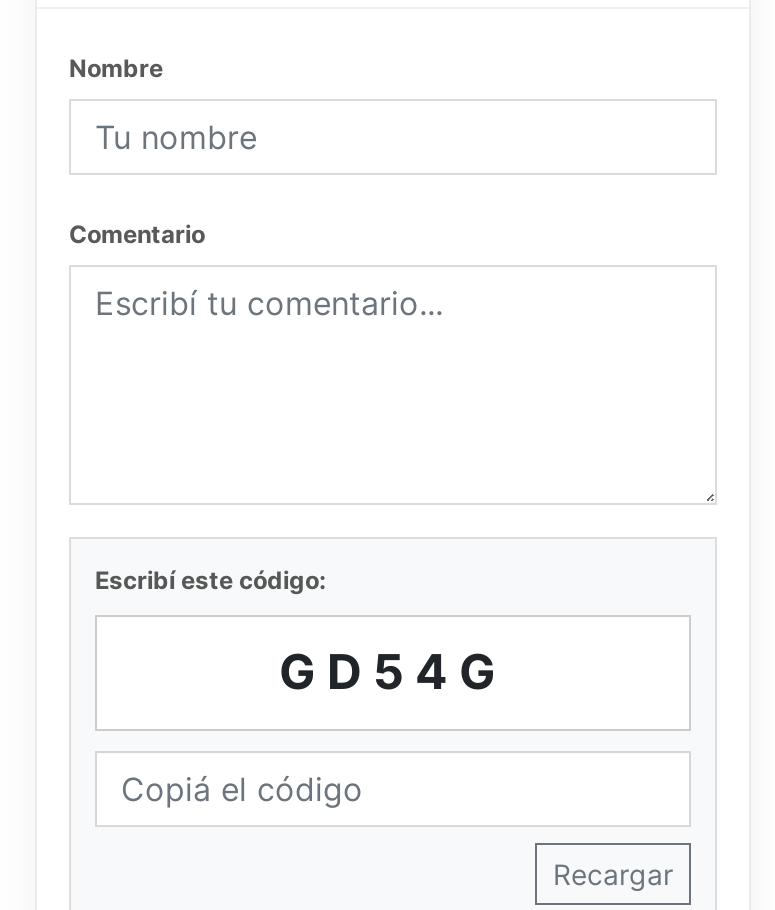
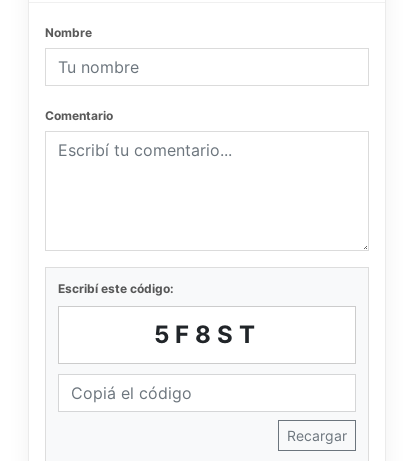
[279,644,507,702] GD54G -> [153,320,260,349] 5F8ST

